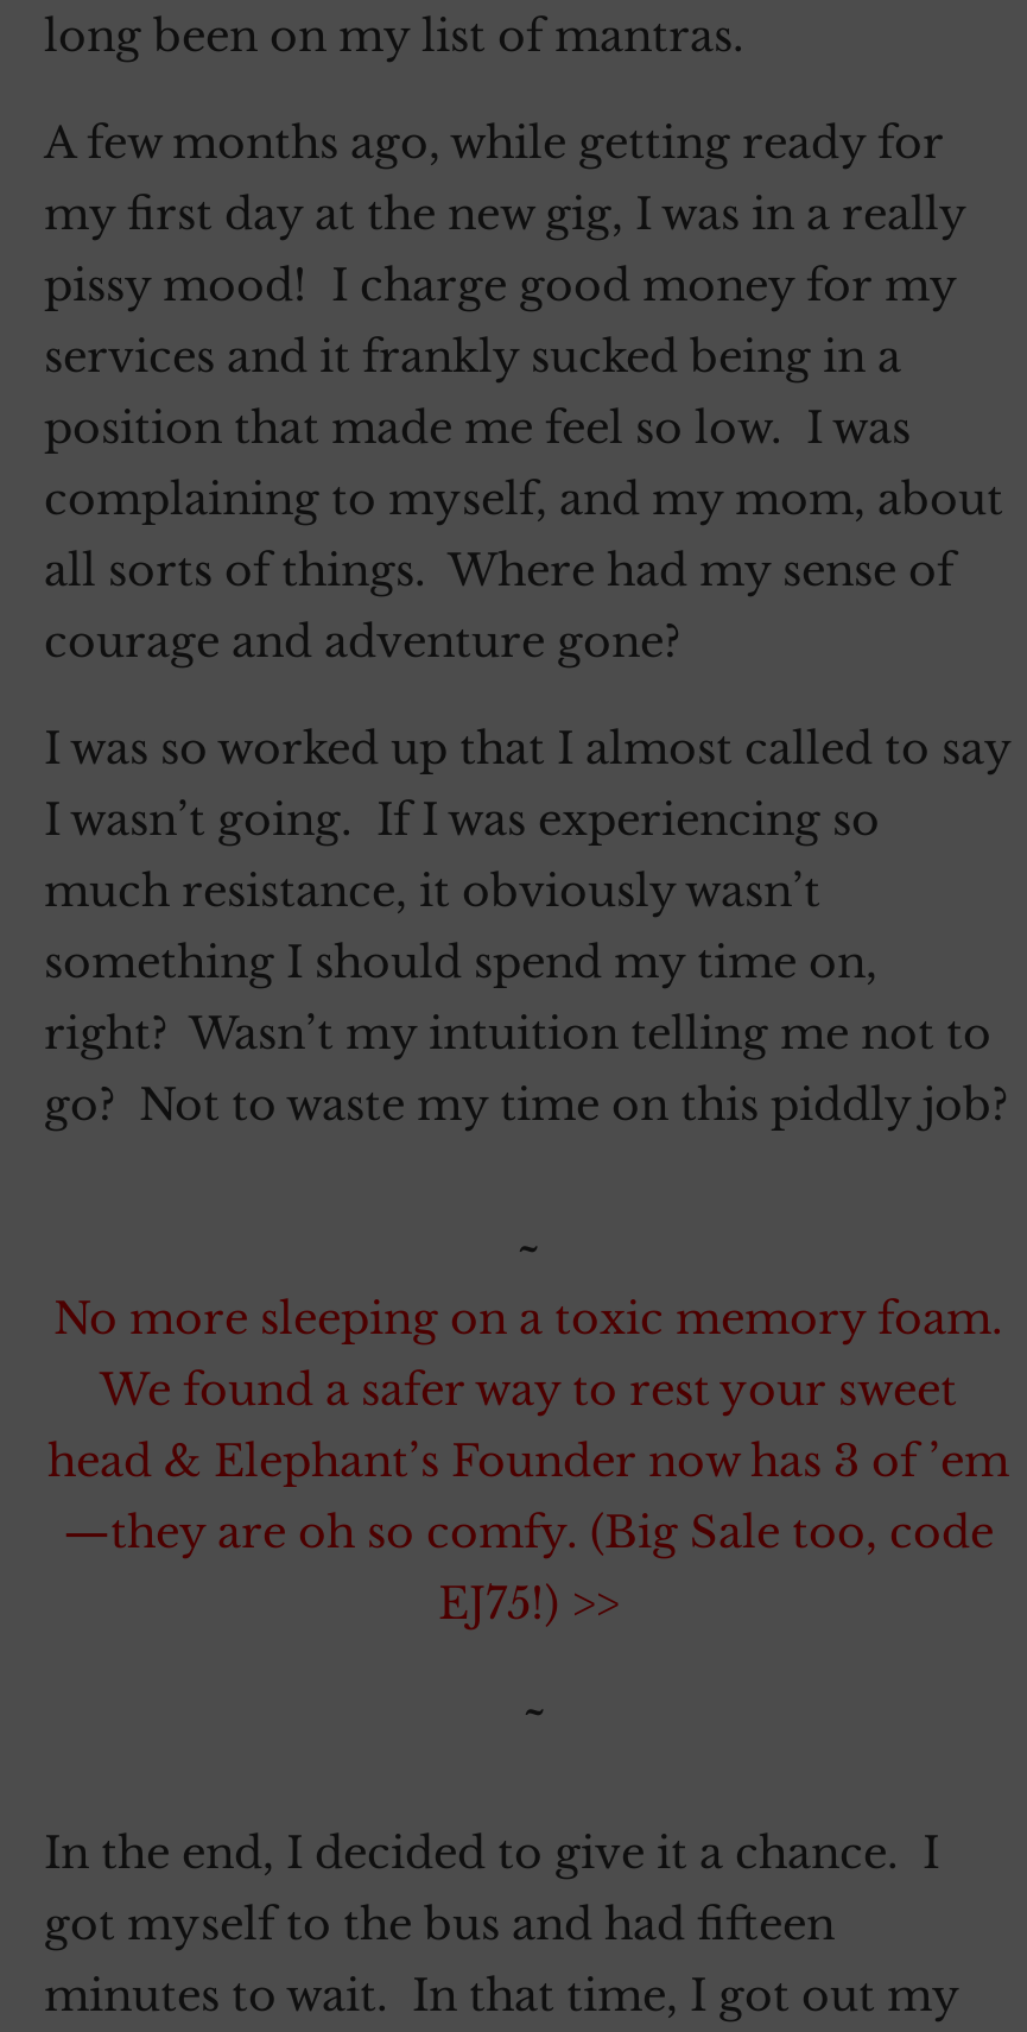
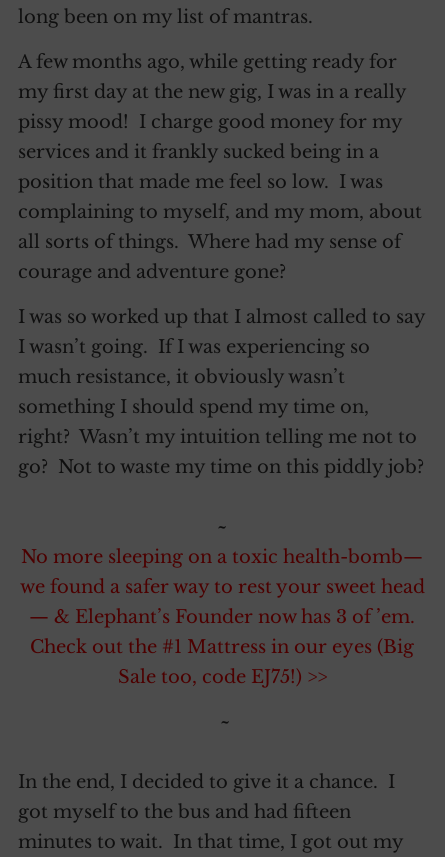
[47,1293,1009,1631] No more sleeping on a toxic memory foam. | We found a safer way to rest your sweet | head & Elephant’s Founder now has 3 of ’em | —they are oh so comfy. (Big Sale too, code | EJ75!) >> -> [19,546,424,688] No more sleeping on a toxic health-bomb— | we found a safer way to rest your sweet head | — & Elephant’s Founder now has 3 of ’em. | Check out the #1 Mattress in our eyes (Big | Sale too, code EJ75!) >>

